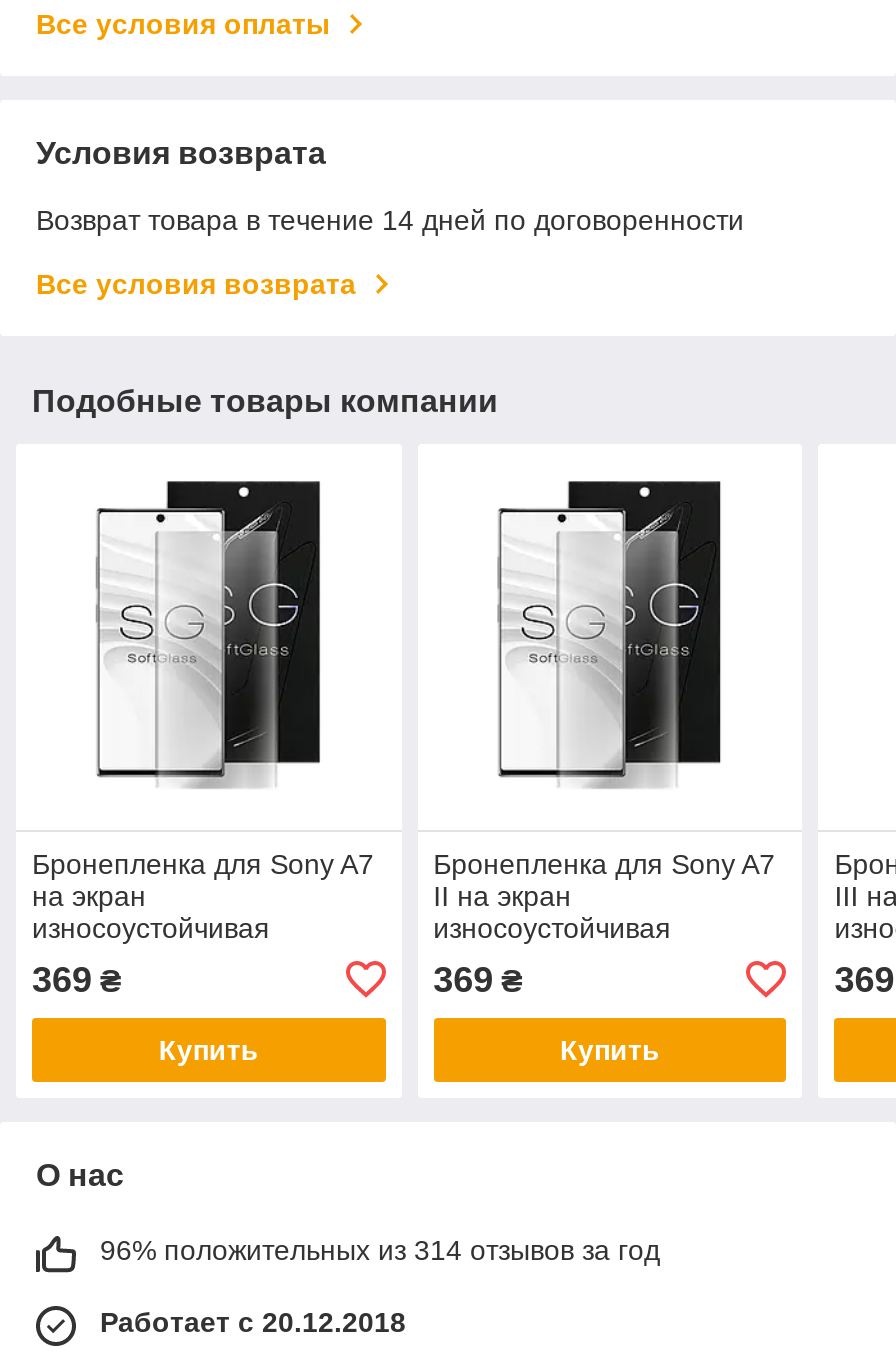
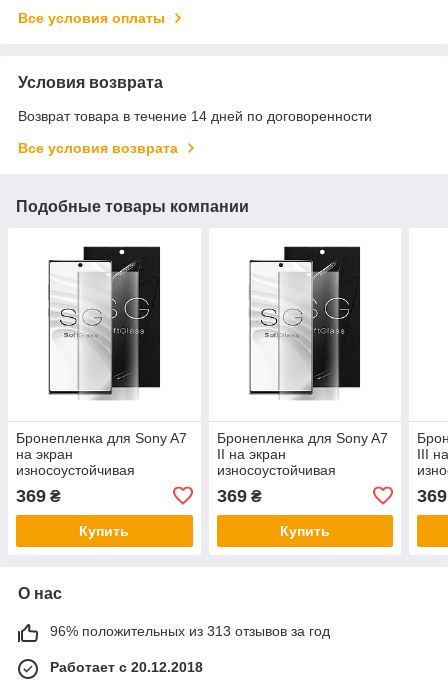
[100,1234,660,1266] 96% положительных из 314 отзывов за год -> [50,623,330,639] 96% положительных из 313 отзывов за год

